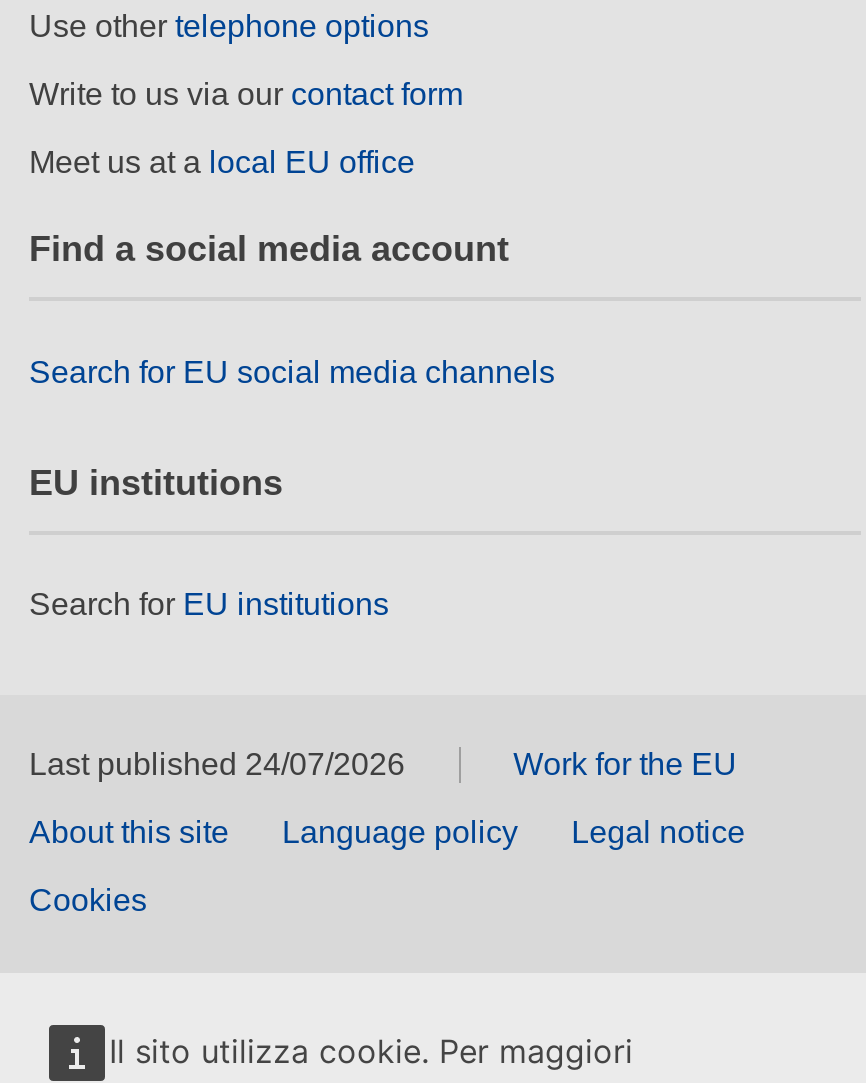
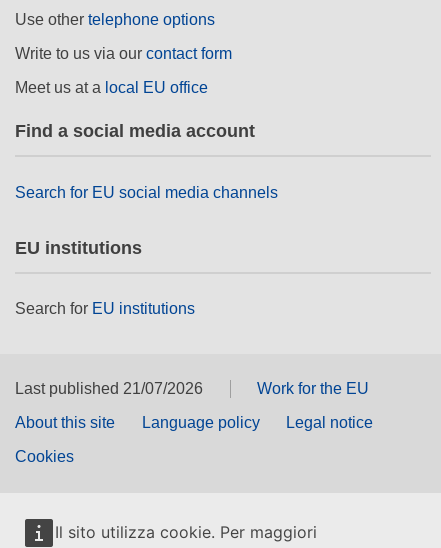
[29,748,405,782] Last published 24/07/2026 -> [15,380,203,397] Last published 21/07/2026

